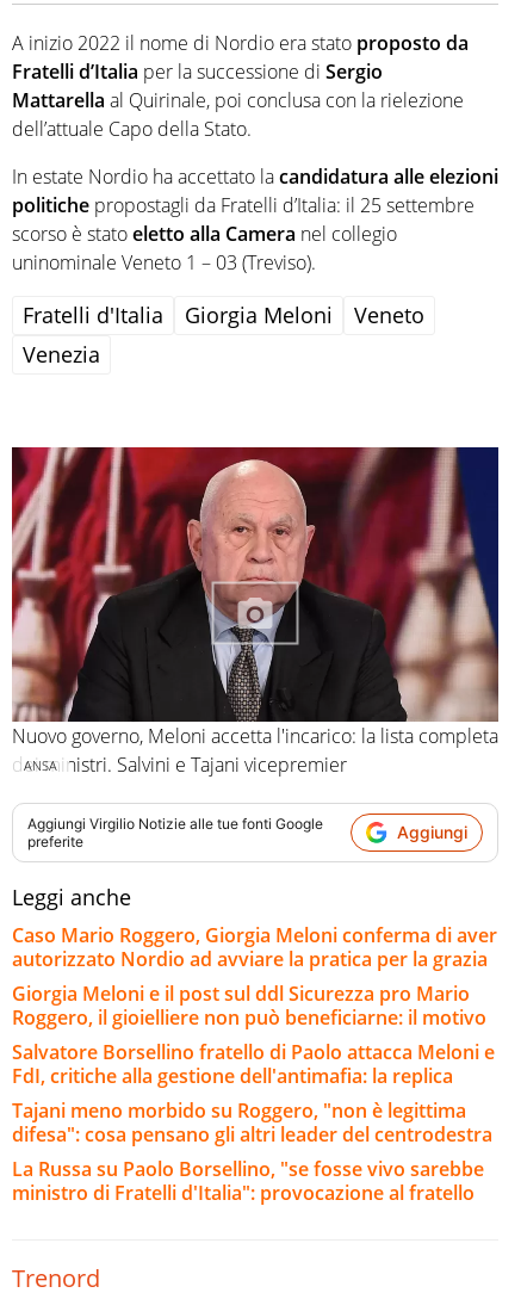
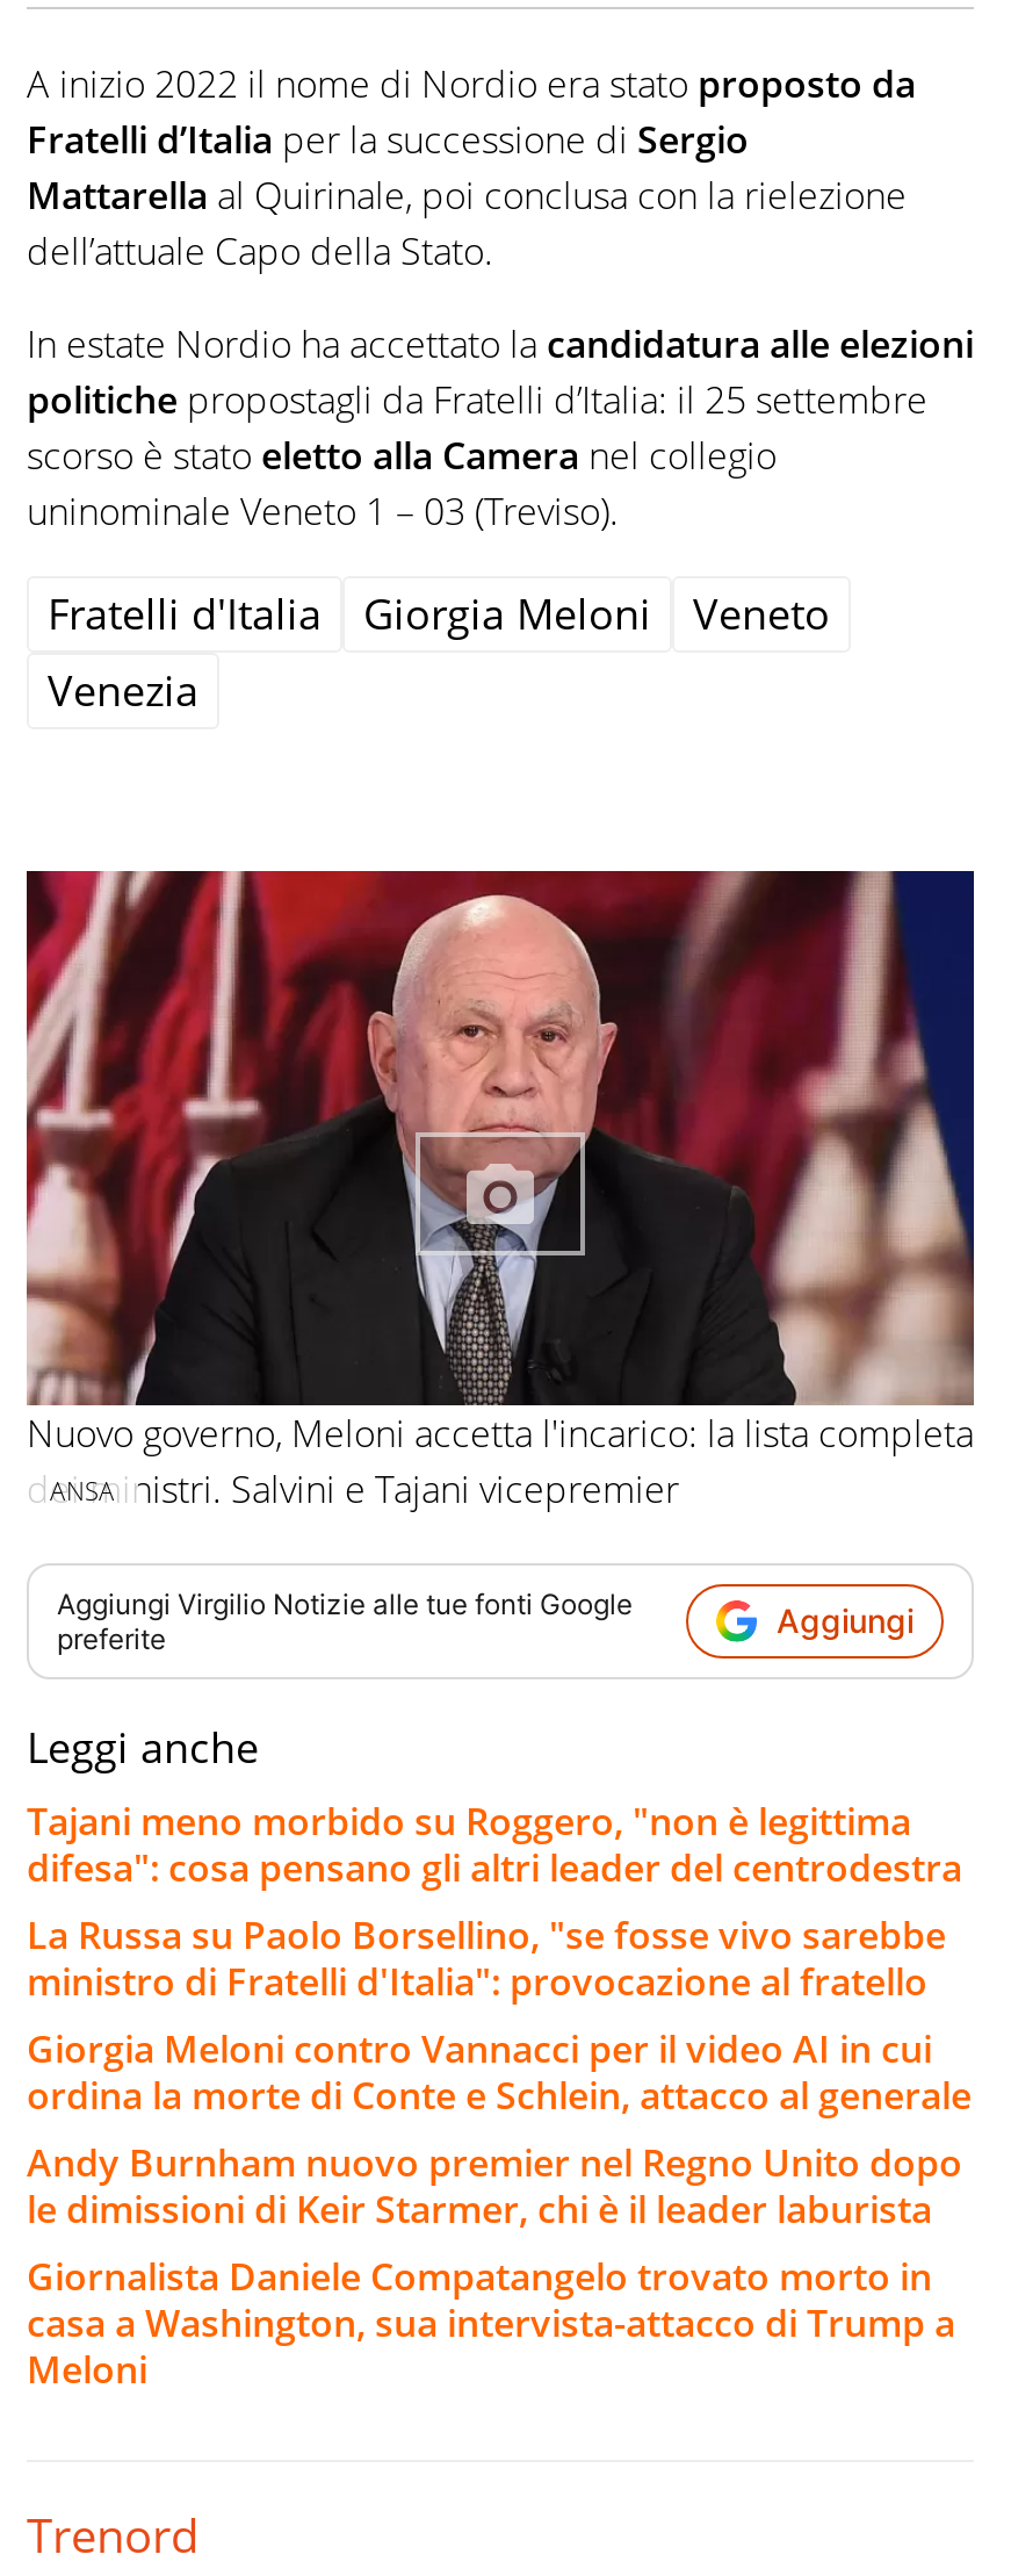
[12,922,497,1089] Caso Mario Roggero, Giorgia Meloni conferma di aver | autorizzato Nordio ad avviare la pratica per la grazia | Giorgia Meloni e il post sul ddl Sicurezza pro Mario | Roggero, il gioielliere non può beneficiarne: il motivo | Salvatore Borsellino fratello di Paolo attacca Meloni e | FdI, critiche alla gestione dell'antimafia: la replica -> none
moved [12,1097,492,1206] -> [27,1795,962,2006]: Tajani meno morbido su Roggero, "non è legittima | difesa": cosa pensano gli altri leader del centrodestra | La Russa su Paolo Borsellino, "se fosse vivo sarebbe | ministro di Fratelli d'Italia": provocazione al fratello
none -> [27,2023,972,2394] Giorgia Meloni contro Vannacci per il video AI in cui | ordina la morte di Conte e Schlein, attacco al generale | Andy Burnham nuovo premier nel Regno Unito dopo | le dimissioni di Keir Starmer, chi è il leader laburista | Giornalista Daniele Compatangelo trovato morto in | casa a Washington, sua intervista-attacco di Trump a | Meloni

